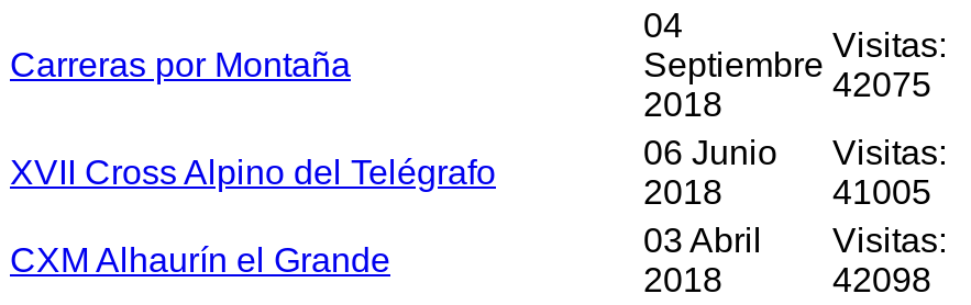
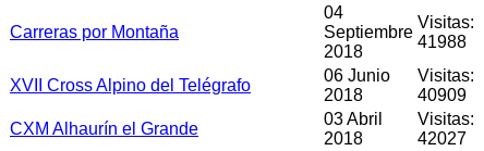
[832,66,931,104] 42075 -> [418,33,467,51] 41988
[832,174,931,211] 41005 -> [418,86,467,105] 40909
[832,262,931,299] 42098 -> [418,129,467,148] 42027

